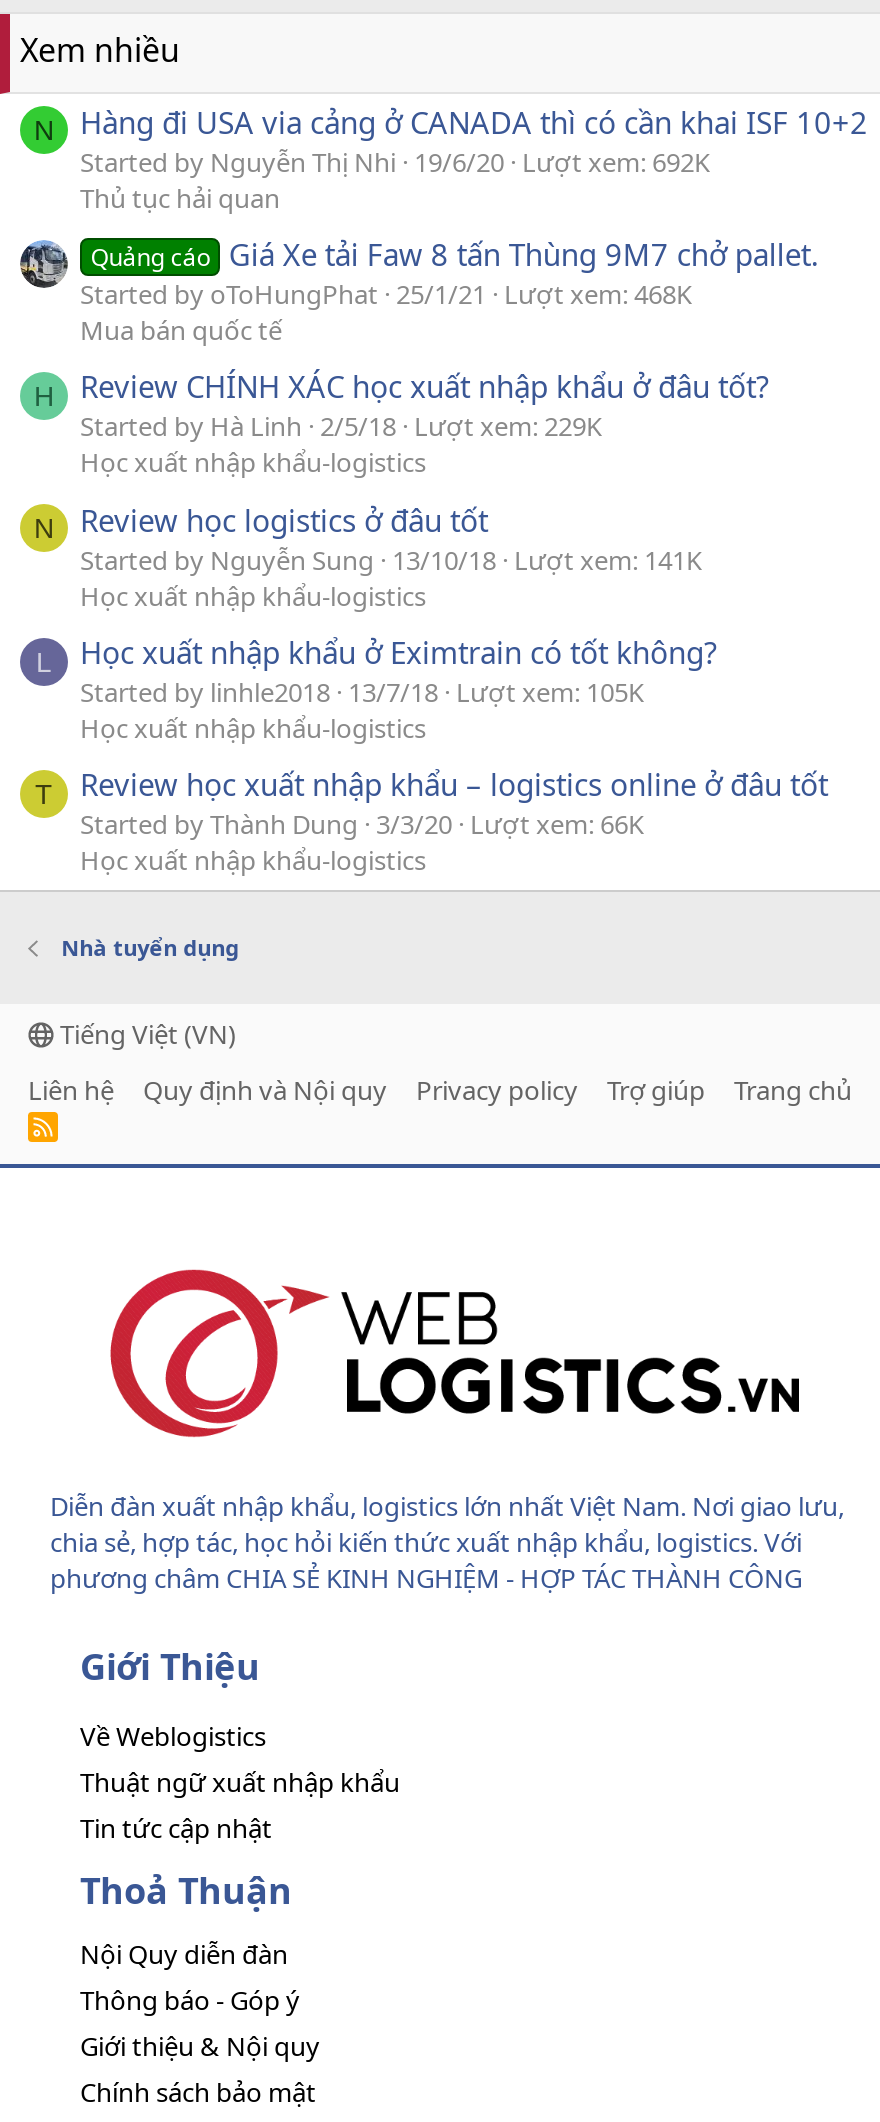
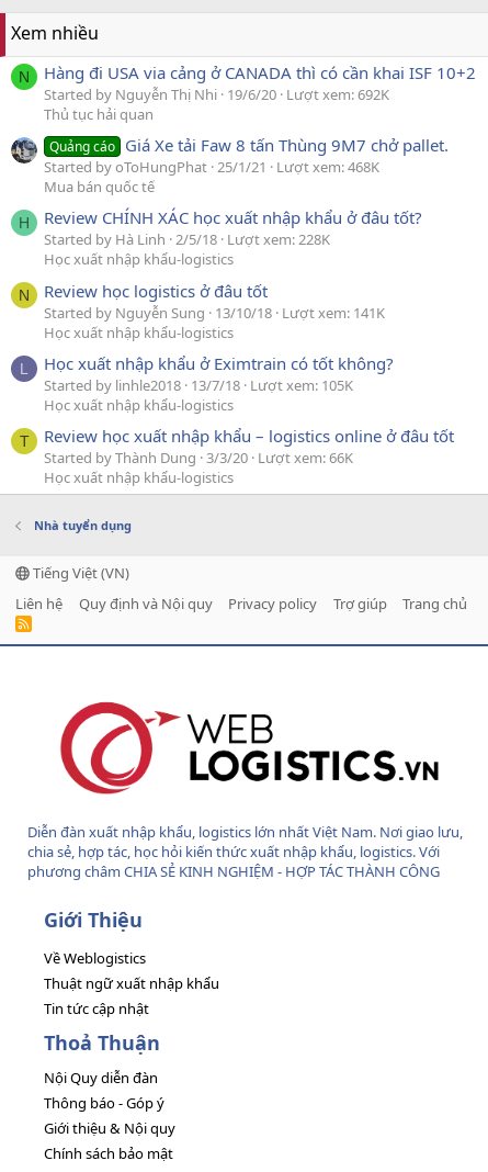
[80,409,602,445] Started by Hà Linh 2/5/18 Lượt xem: 229K -> [44,230,330,249] Started by Hà Linh 2/5/18 Lượt xem: 228K

